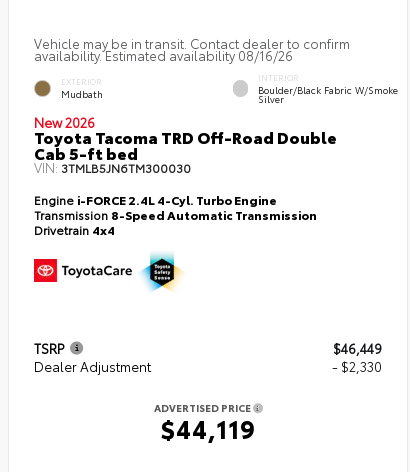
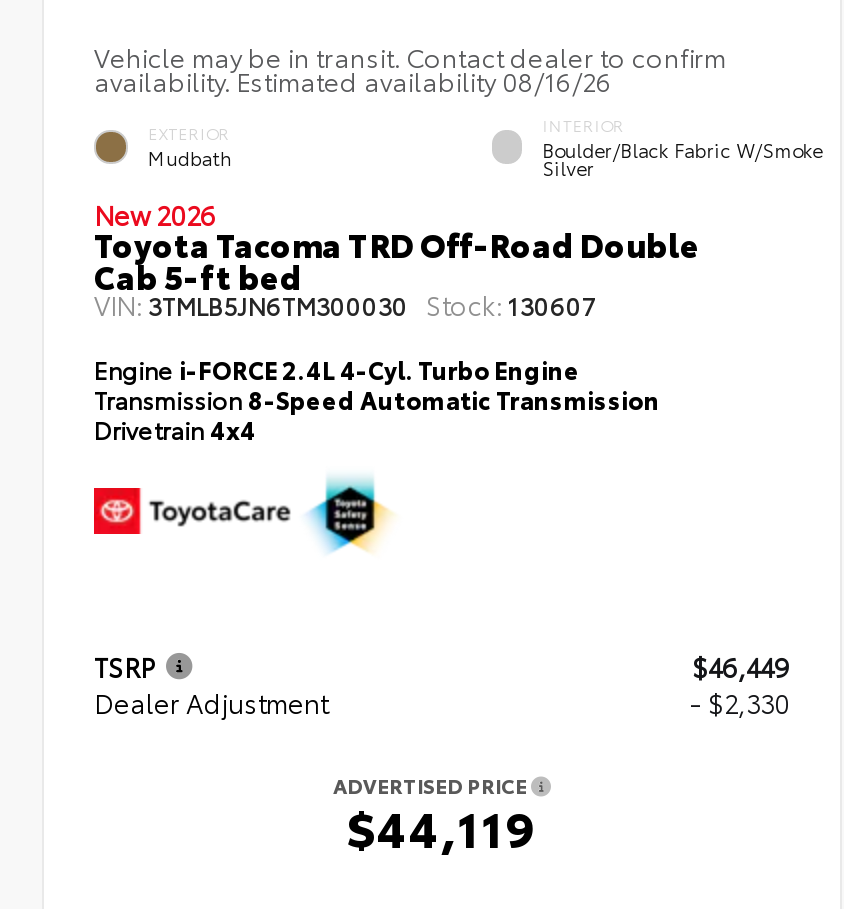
[34,158,191,176] VIN:3TMLB5JN6TM300030 -> [94,287,596,323] VIN:3TMLB5JN6TM300030 Stock: 130607

